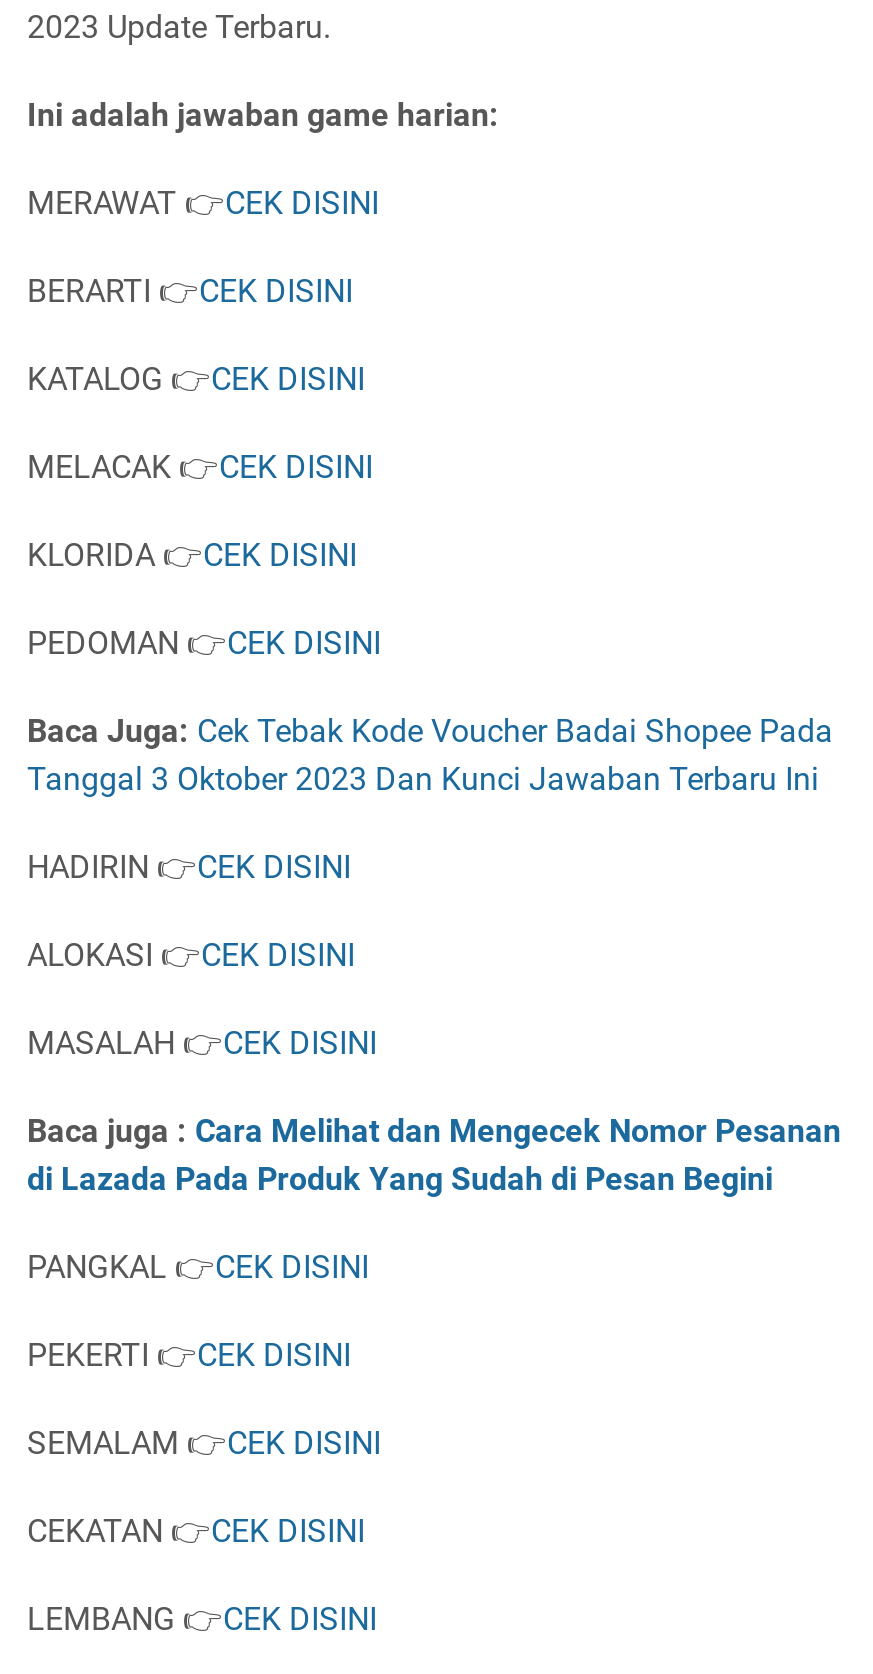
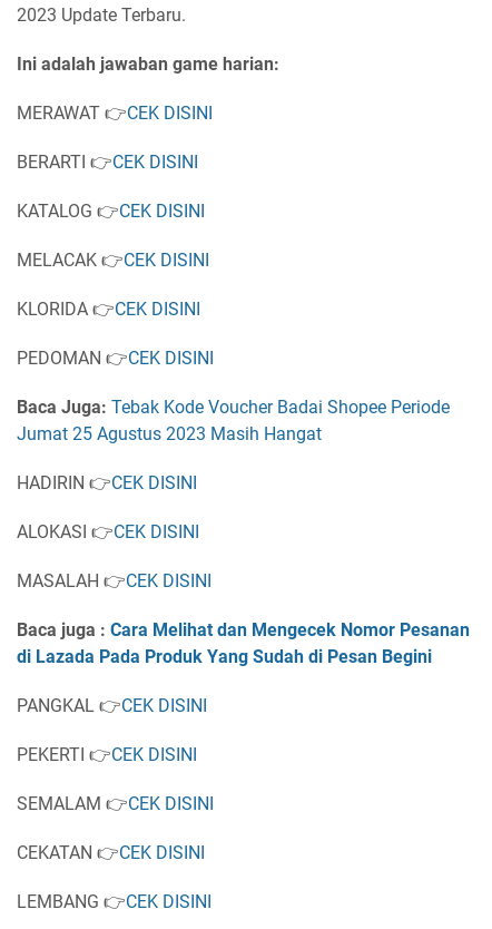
[27,711,833,797] Baca Juga: Cek Tebak Kode Voucher Badai Shopee Pada | Tanggal 3 Oktober 2023 Dan Kunci Jawaban Terbaru Ini -> [17,396,450,444] Baca Juga: Tebak Kode Voucher Badai Shopee Periode | Jumat 25 Agustus 2023 Masih Hangat

